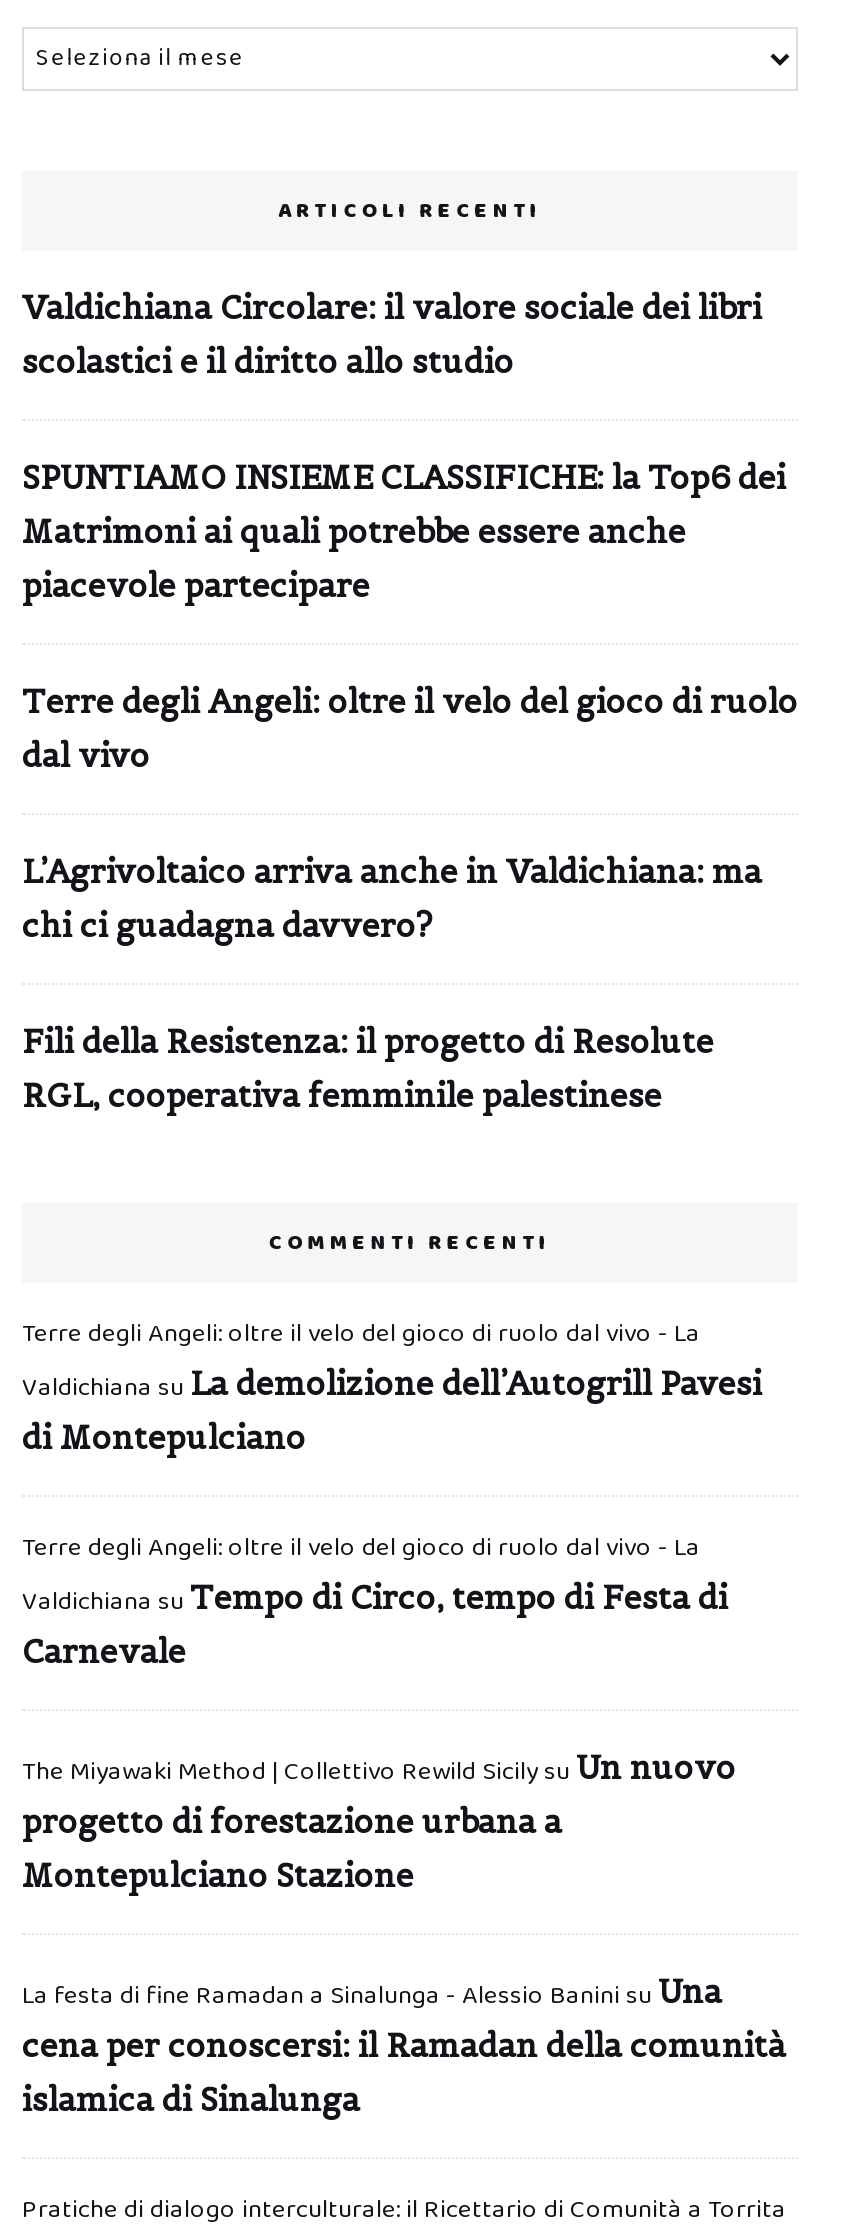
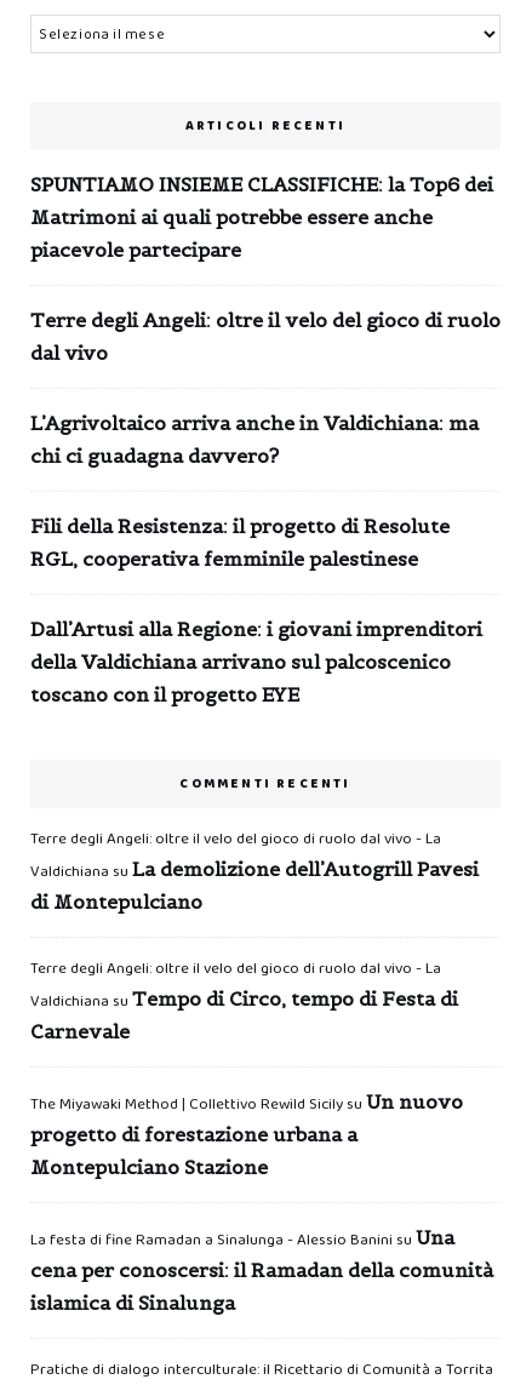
[22,286,762,380] Valdichiana Circolare: il valore sociale dei libri | scolastici e il diritto allo studio -> none
moved [22,456,798,1114] -> [30,172,500,571]: SPUNTIAMO INSIEME CLASSIFICHE: la Top6 dei | Matrimoni ai quali potrebbe essere anche | piacevole partecipare | ... | Fili della Resistenza: il progetto di Resolute | RGL, cooperativa femminile palestinese
none -> [30,617,482,707] Dall’Artusi alla Regione: i giovani imprenditori | della Valdichiana arrivano sul palcoscenico | toscano con il progetto EYE

